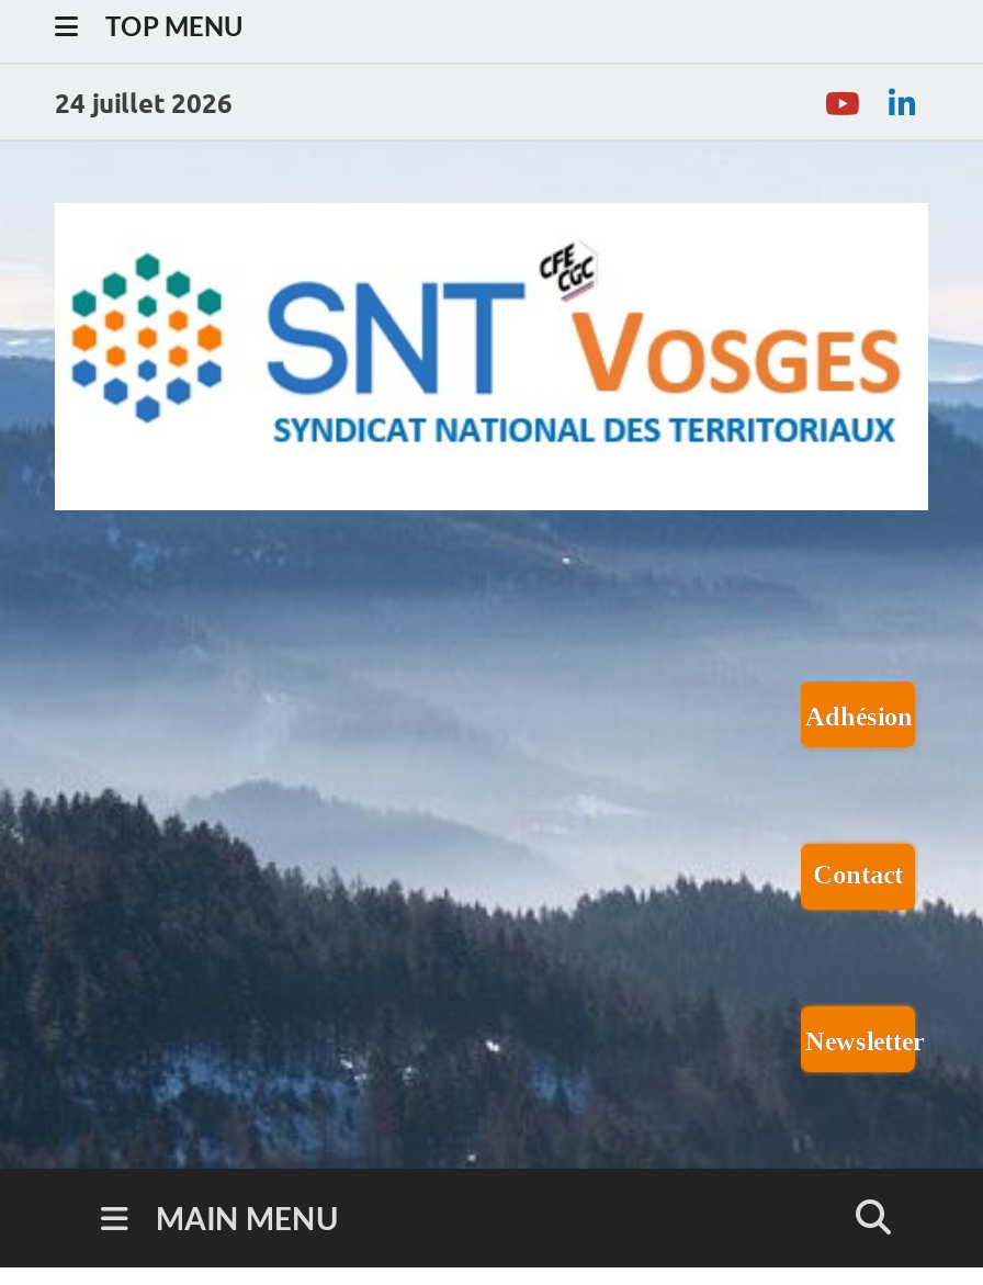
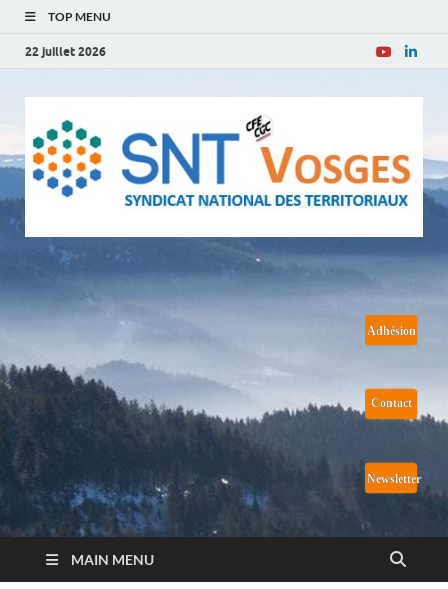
[55,86,233,119] 24 juillet 2026 -> [25,43,106,58] 22 juillet 2026

